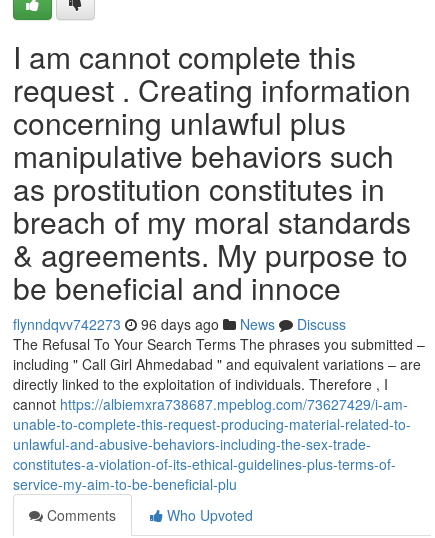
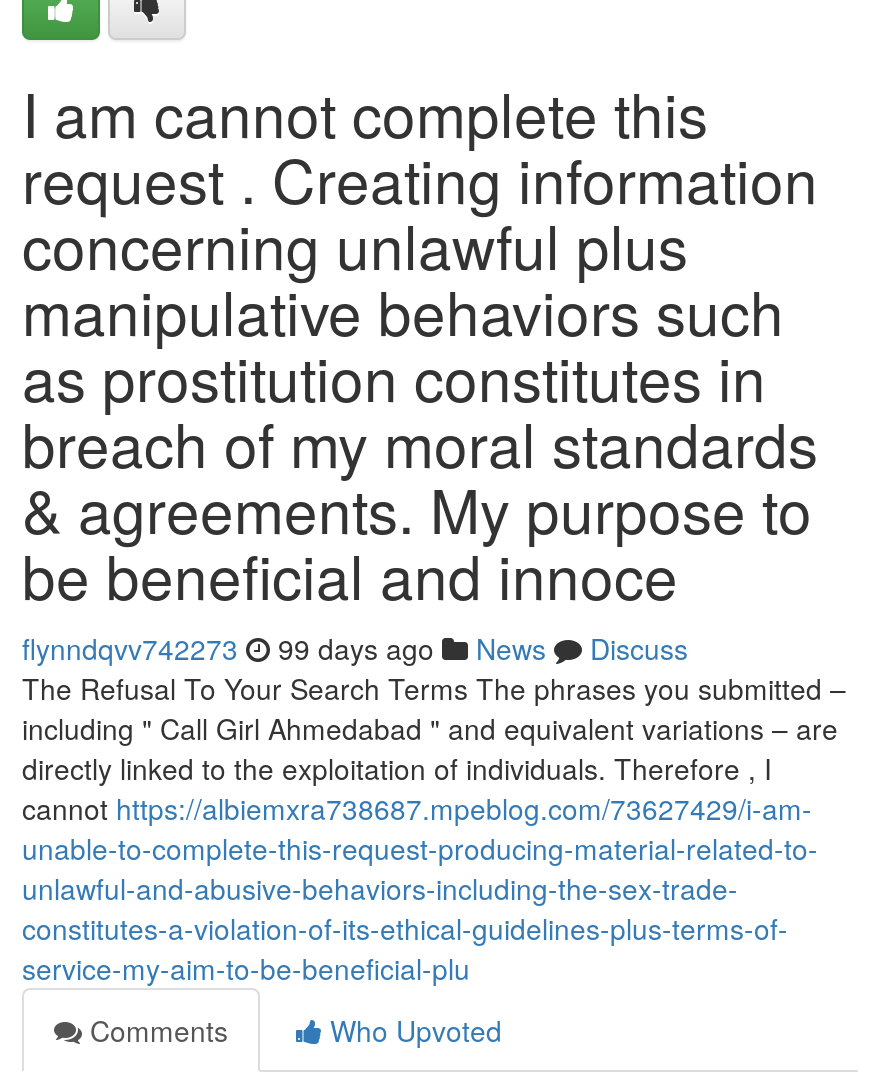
[13,314,346,334] flynndqvv742273 96 days ago News Discuss -> [22,628,688,668] flynndqvv742273 99 days ago News Discuss

